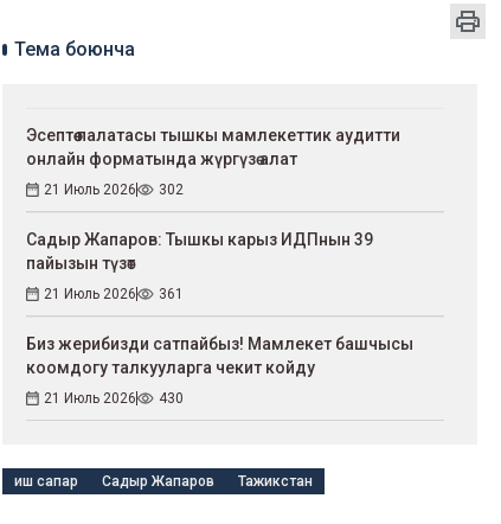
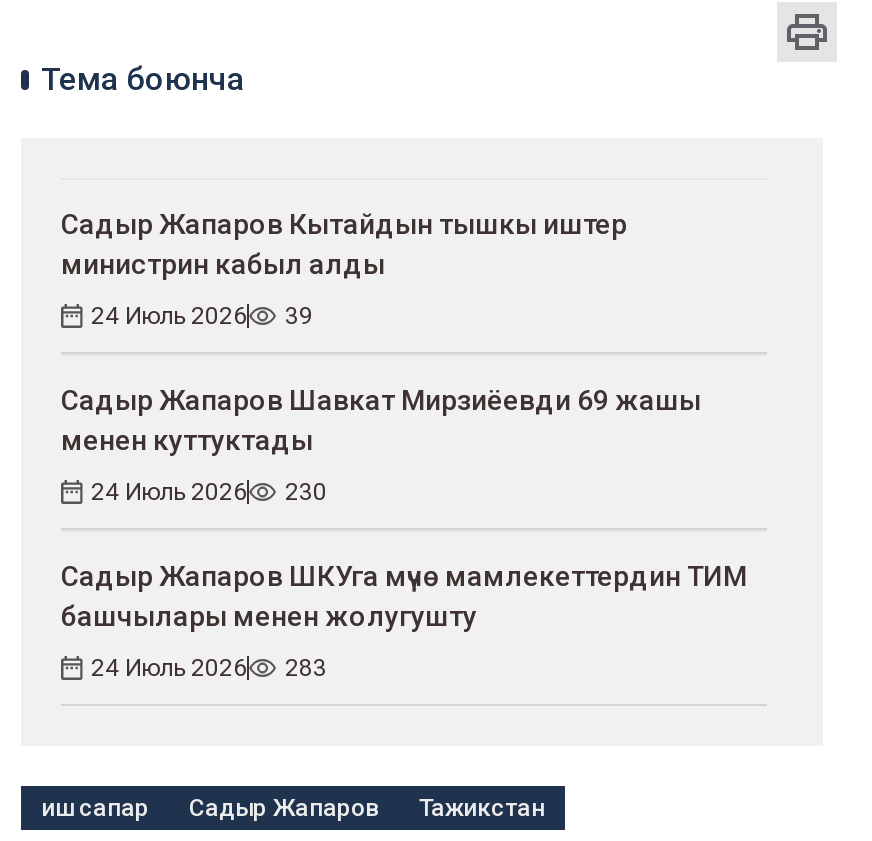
[26,125,400,168] Эсептөө палатасы тышкы мамлекеттик аудитти | онлайн форматында жүргүзө алат -> [61,208,627,280] Садыр Жапаров Кытайдын тышкы иштер | министрин кабыл алды
[44,181,184,198] 21 Июль 2026 | 302 -> [91,302,313,330] 24 Июль 2026 | 39
[26,230,373,272] Садыр Жапаров: Тышкы карыз ИДПнын 39 | пайызын түзөт -> [61,384,701,456] Садыр Жапаров Шавкат Мирзиёевди 69 жашы | менен куттуктады
[44,285,184,302] 21 Июль 2026 | 361 -> [91,478,327,506] 24 Июль 2026 | 230
[26,334,413,377] Биз жерибизди сатпайбыз! Мамлекет башчысы | коомдогу талкууларга чекит койду -> [61,560,747,632] Садыр Жапаров ШКУга мүчө мамлекеттердин ТИМ | башчылары менен жолугушту
[44,390,184,406] 21 Июль 2026 | 430 -> [91,654,327,682] 24 Июль 2026 | 283

